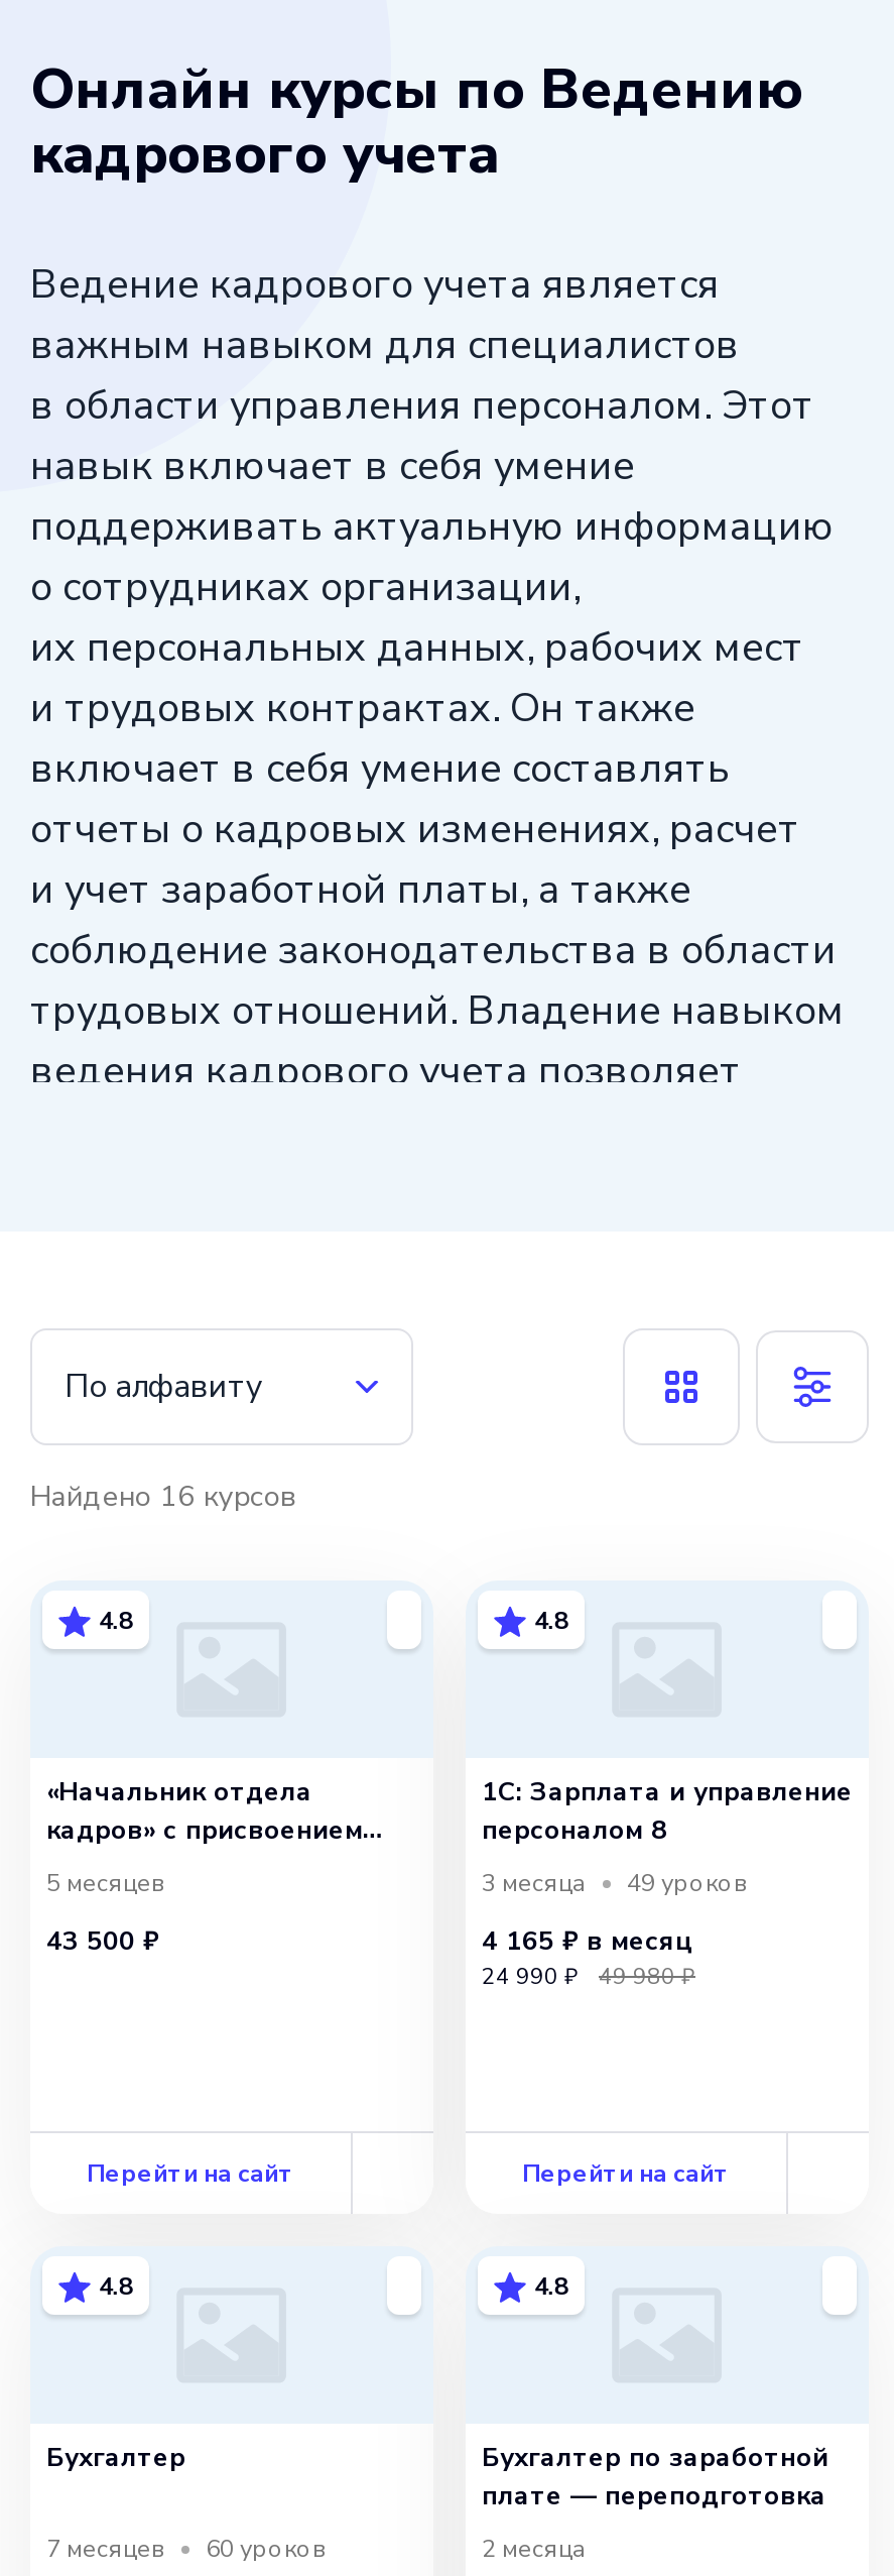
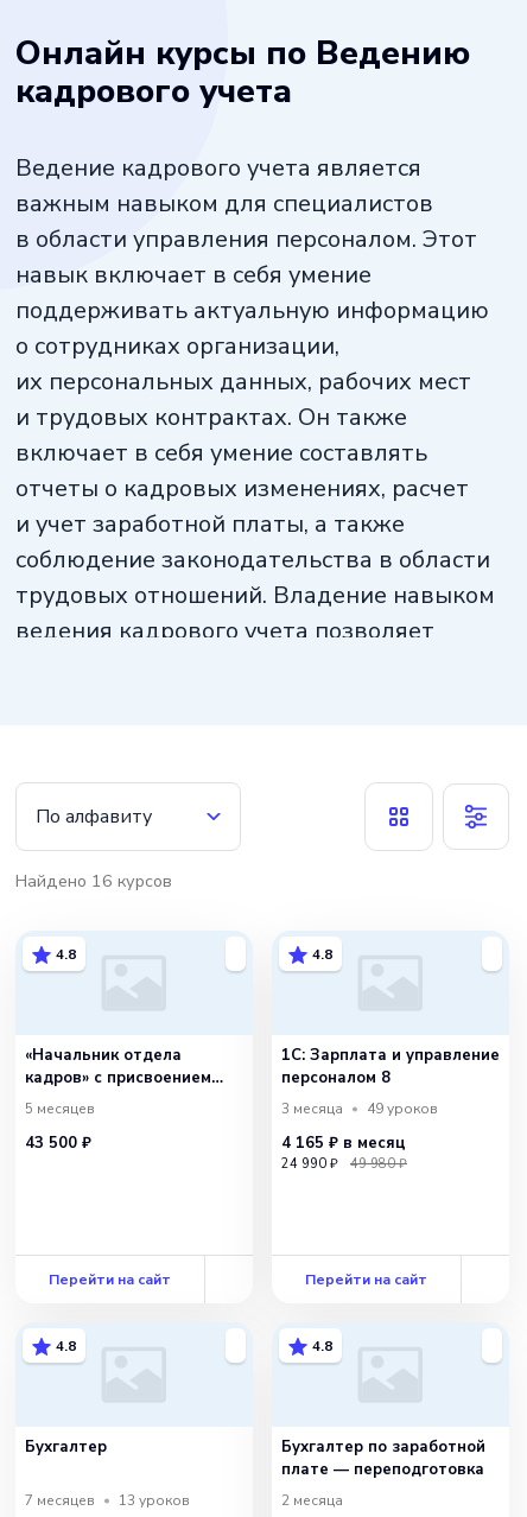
[46,2533,327,2565] 7 месяцев 60 уроков -> [25,1491,190,1510] 7 месяцев 13 уроков

